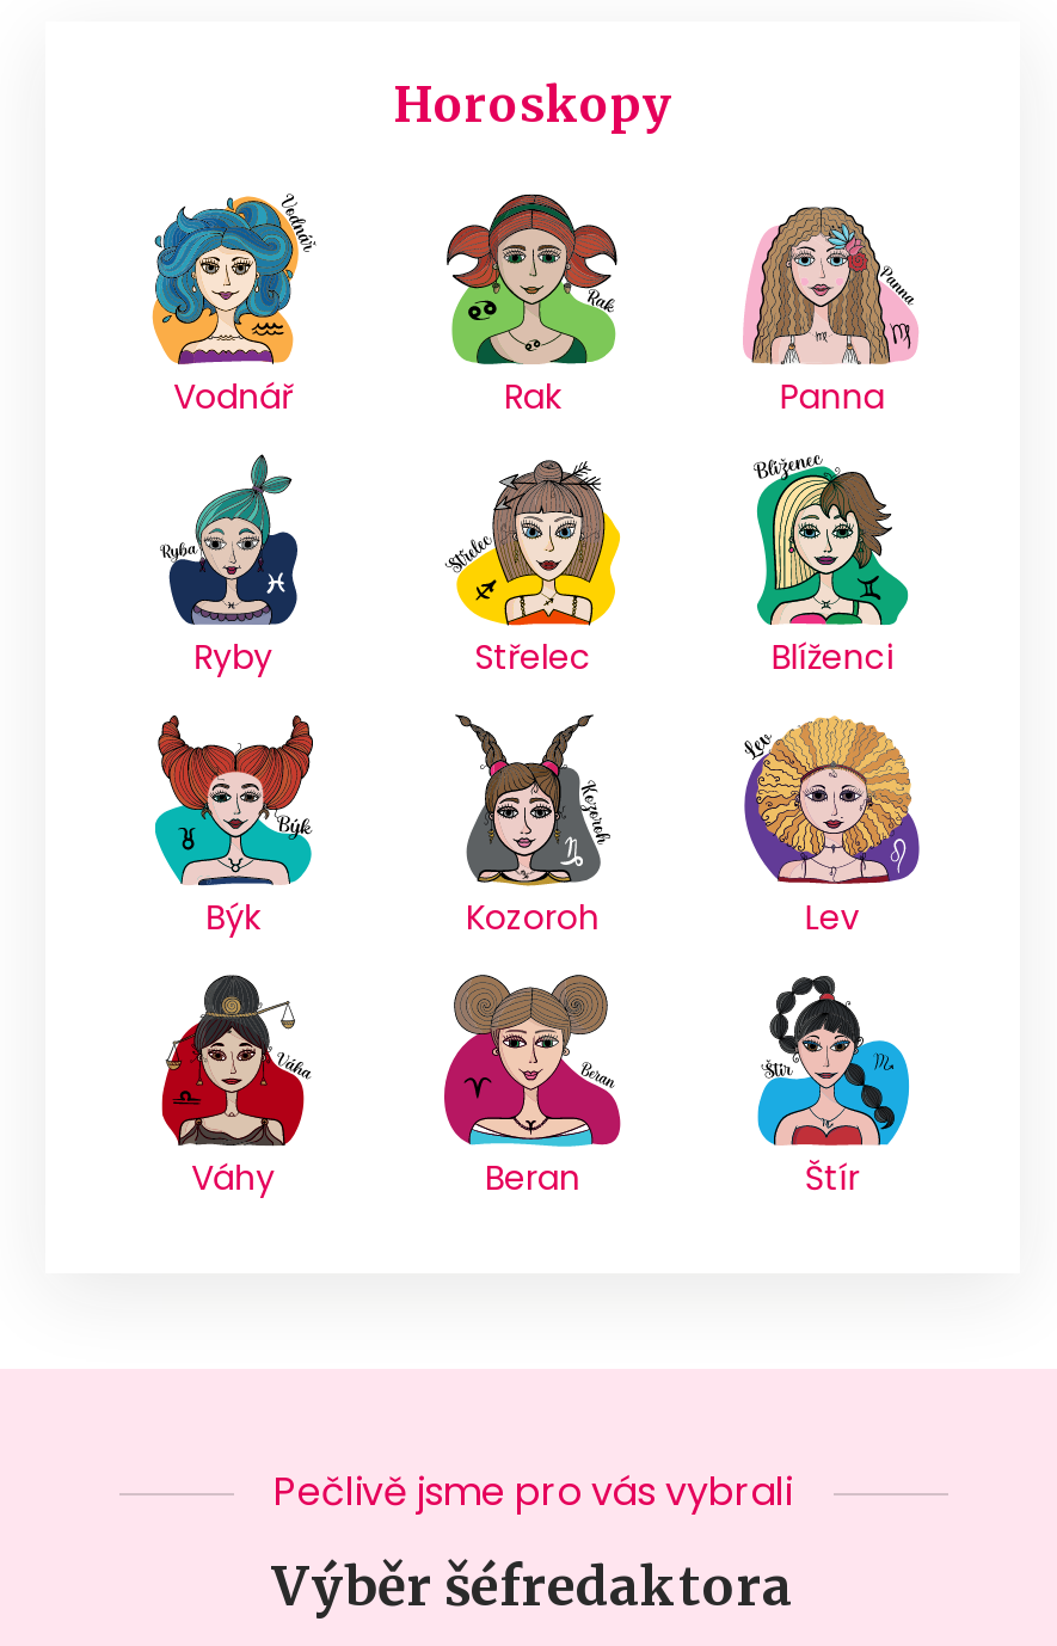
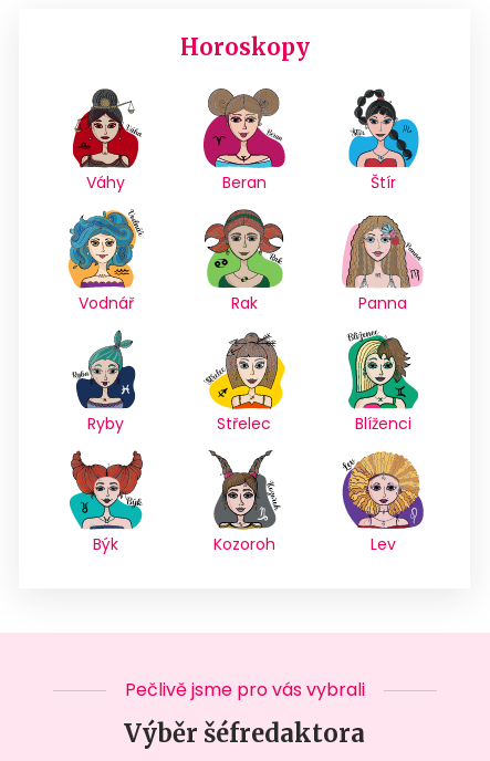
moved [174,191,893,941] -> [78,208,411,555]: [image] | Vodnář | Rak | ... | Kozoroh | Lev
moved [160,972,859,1201] -> [72,87,396,193]: [image] | Váhy | Beran | Štír

